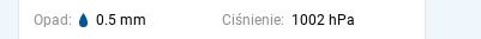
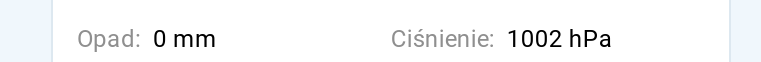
[34,12,146,28] Opad: | 0.5 mm -> [77,25,217,53] Opad: 0 mm

